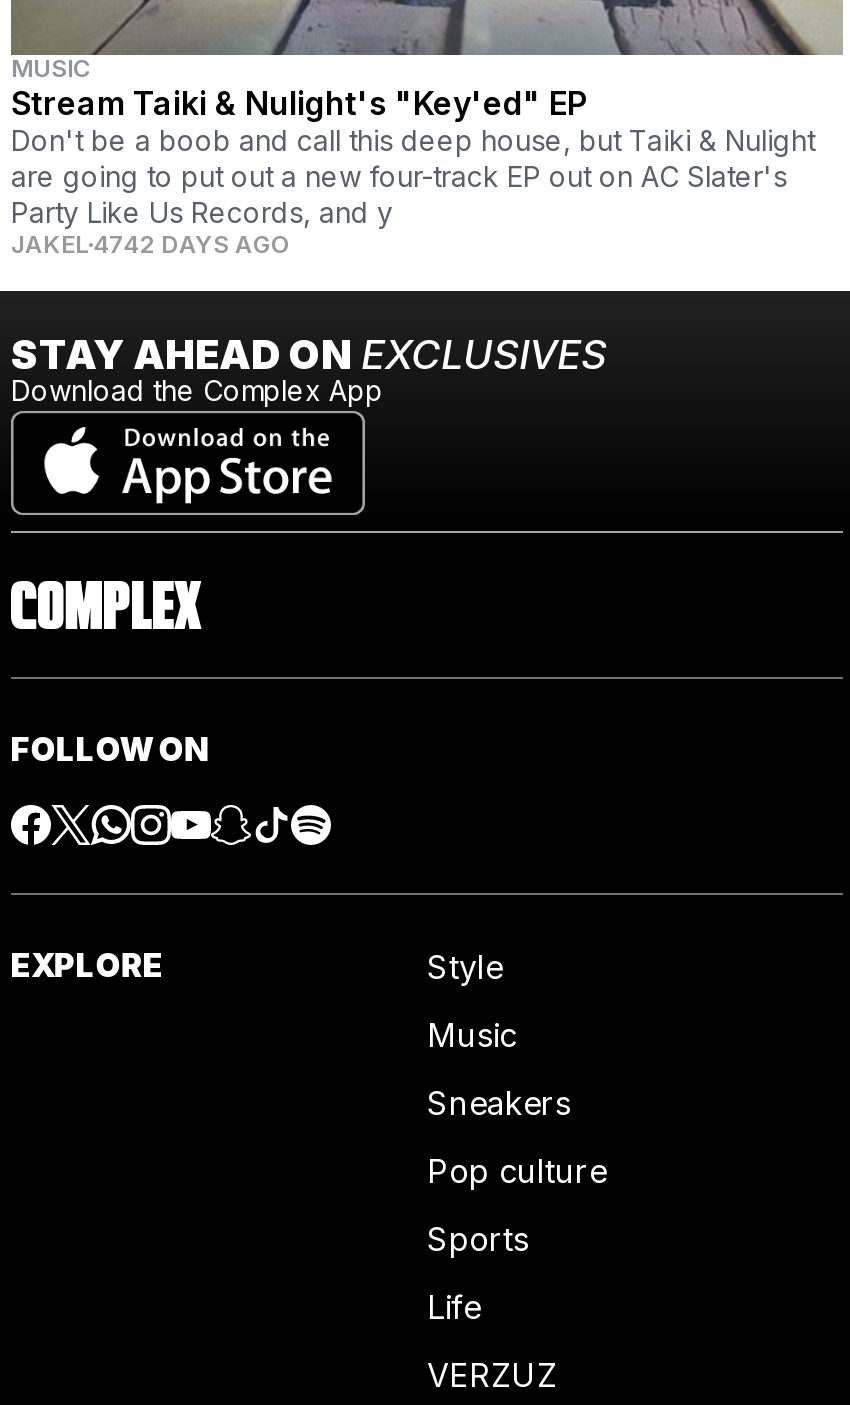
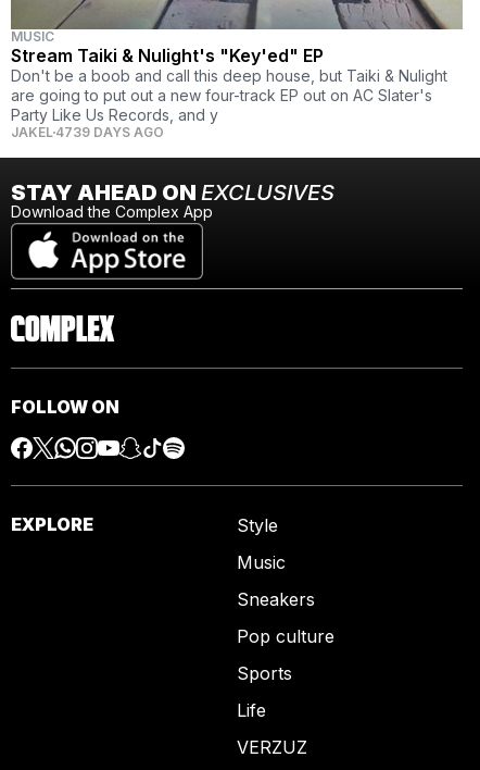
[11,229,291,259] JAKEL 4742 DAYS AGO -> [11,124,164,141] JAKEL 4739 DAYS AGO

